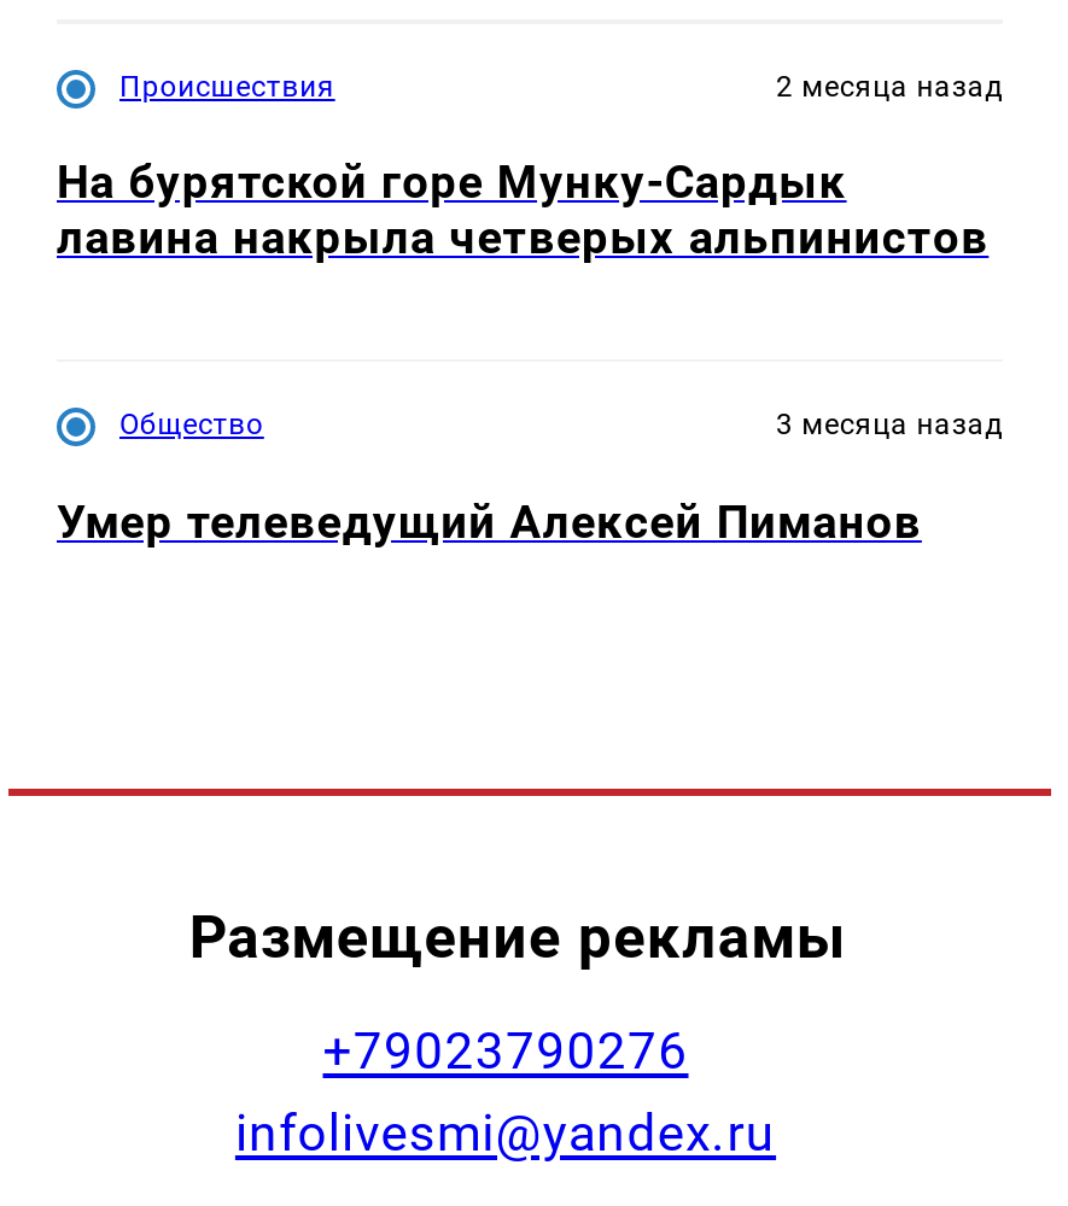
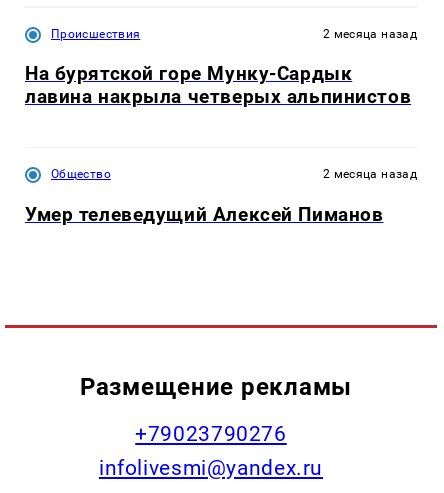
[776,409,1003,443] 3 месяца назад -> [323,167,417,181] 2 месяца назад

